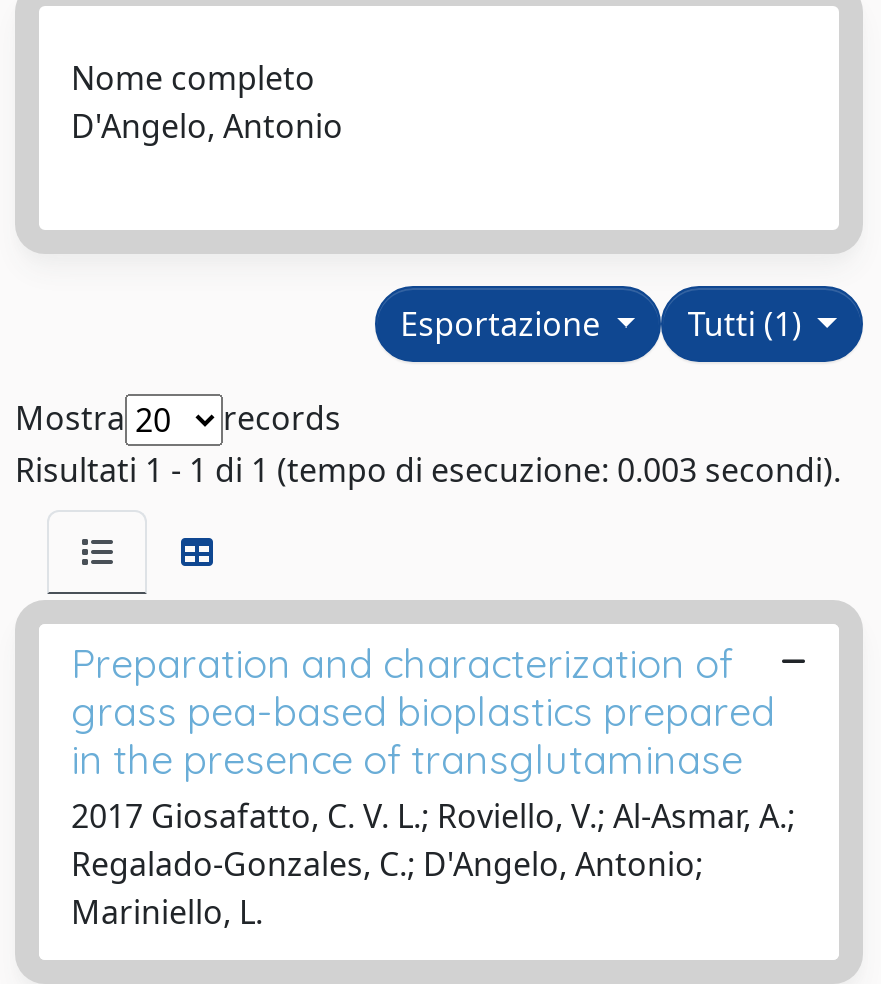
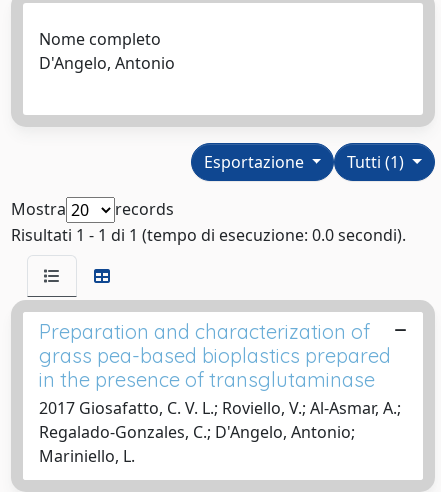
[15,448,841,492] Risultati 1 - 1 di 1 (tempo di esecuzione: 0.003 secondi). -> [11,224,406,246] Risultati 1 - 1 di 1 (tempo di esecuzione: 0.0 secondi).

